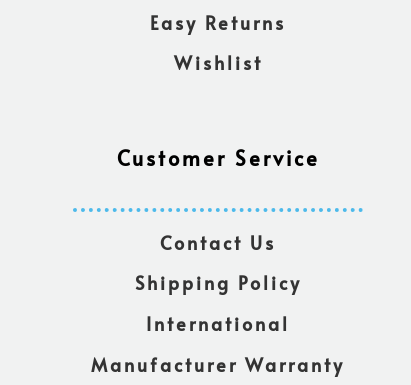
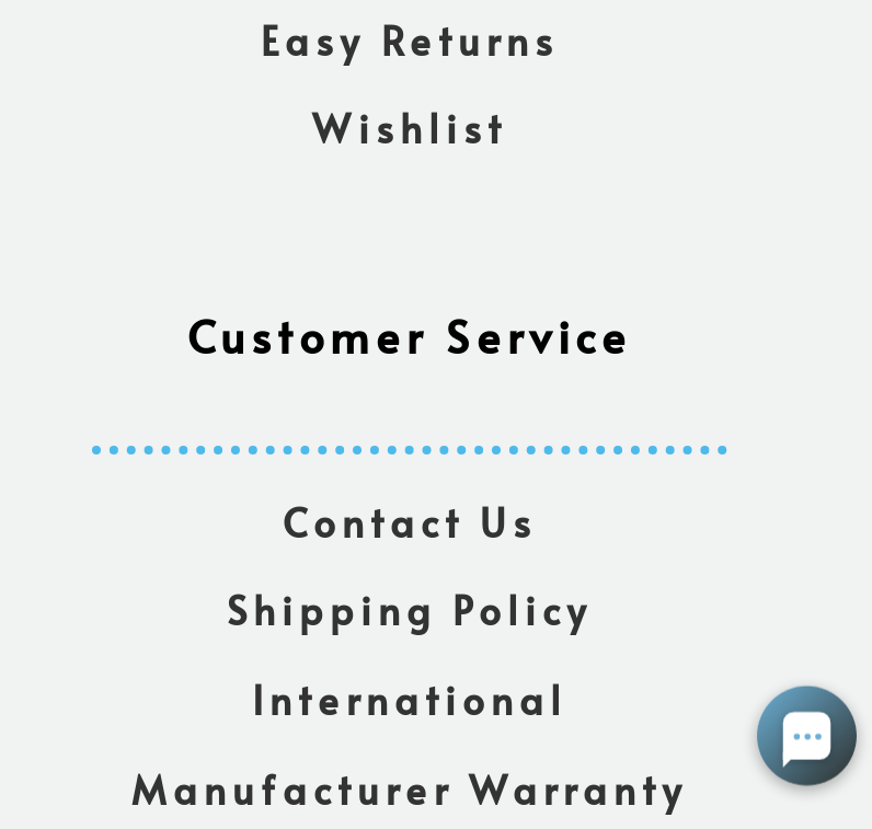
none -> [751,682,861,794] [image]

